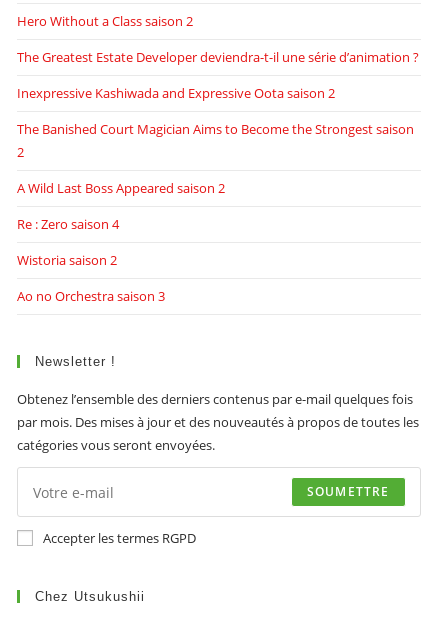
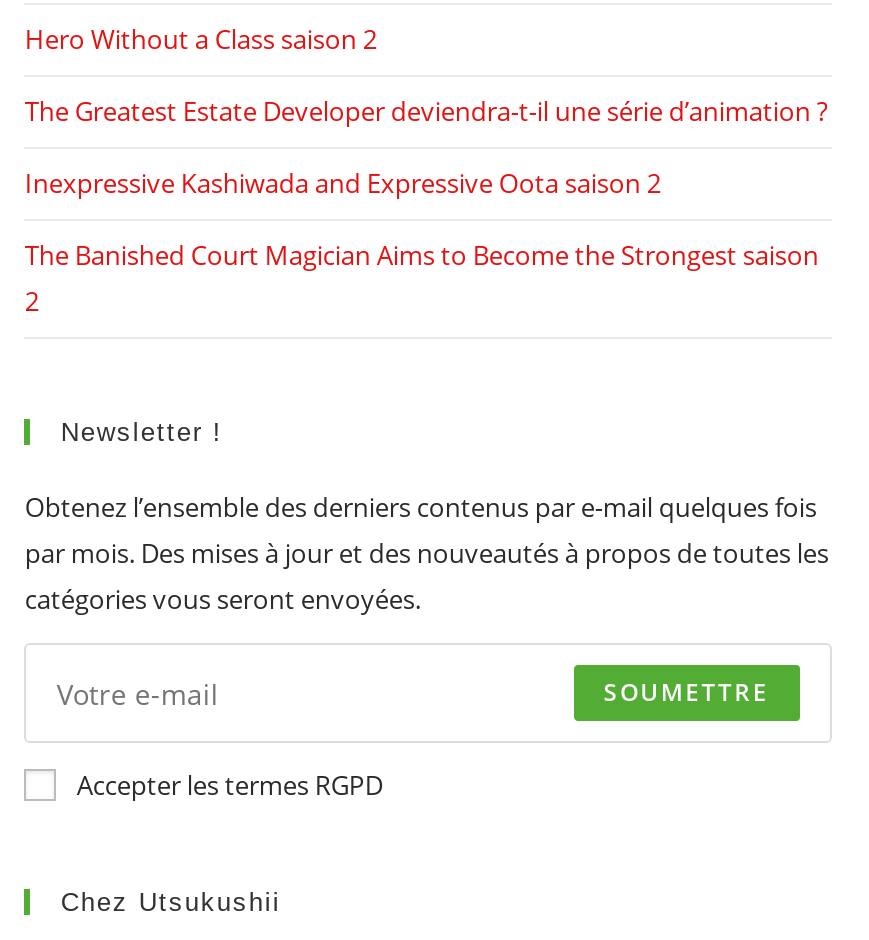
[17,179,225,305] A Wild Last Boss Appeared saison 2 | Re : Zero saison 4 | Wistoria saison 2 | Ao no Orchestra saison 3 -> none

